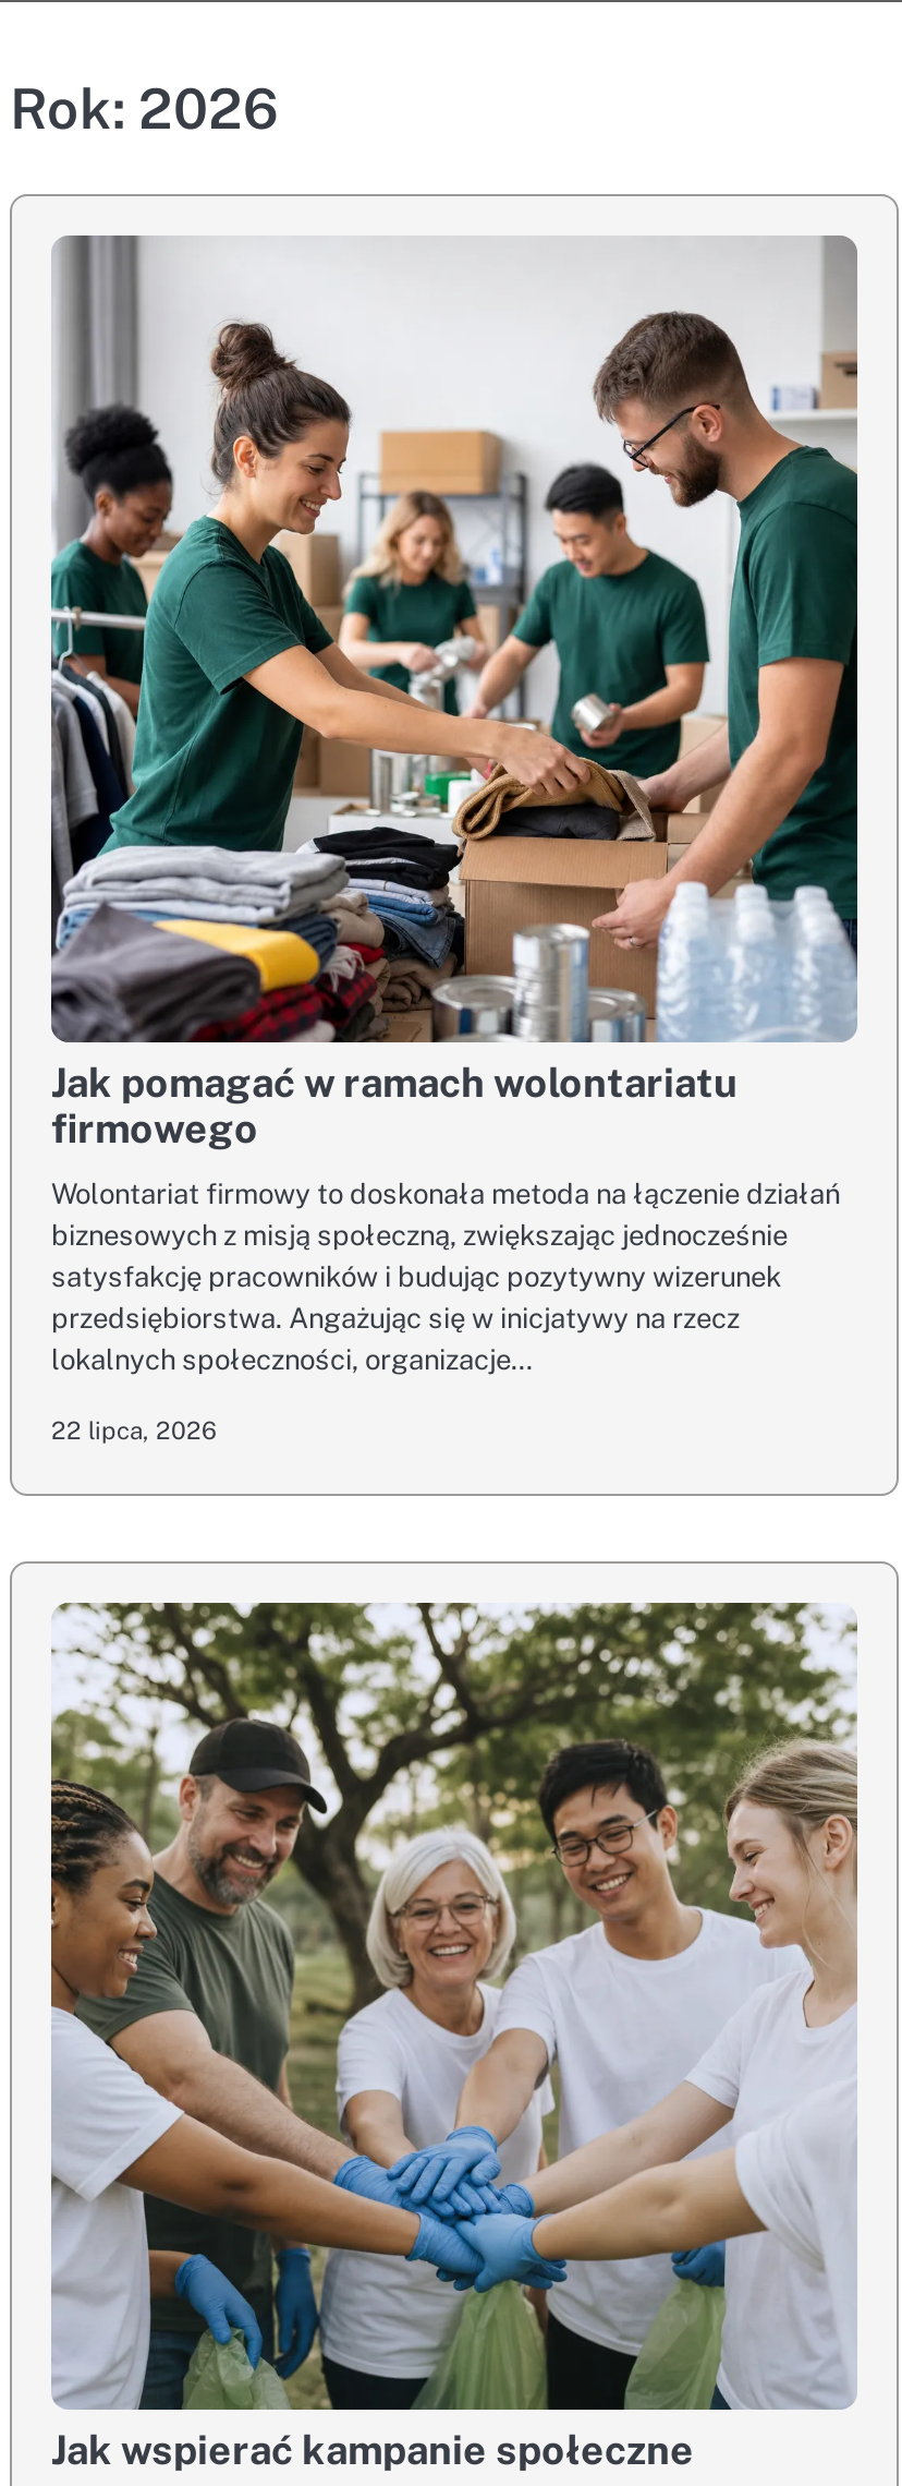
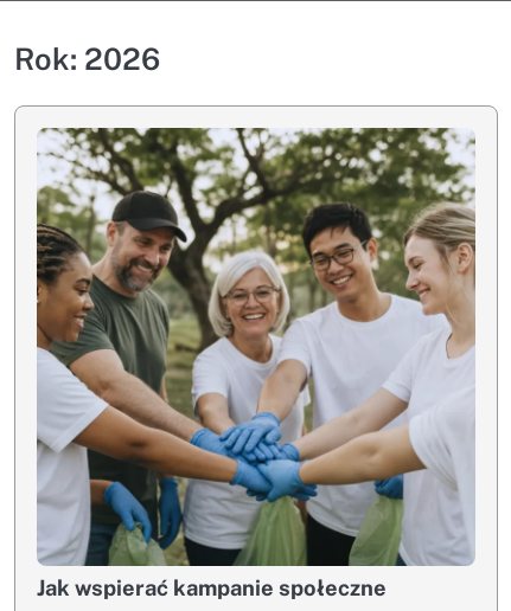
[49,236,857,1446] [image] | Jak pomagać w ramach wolontariatu | firmowego | Wolontariat firmowy to doskonała metoda na łączenie działań | biznesowych z misją społeczną, zwiększając jednocześnie | satysfakcję pracowników i budując pozytywny wizerunek | przedsiębiorstwa. Angażując się w inicjatywy na rzecz | lokalnych społeczności, organizacje… | 22 lipca, 2026 -> none

